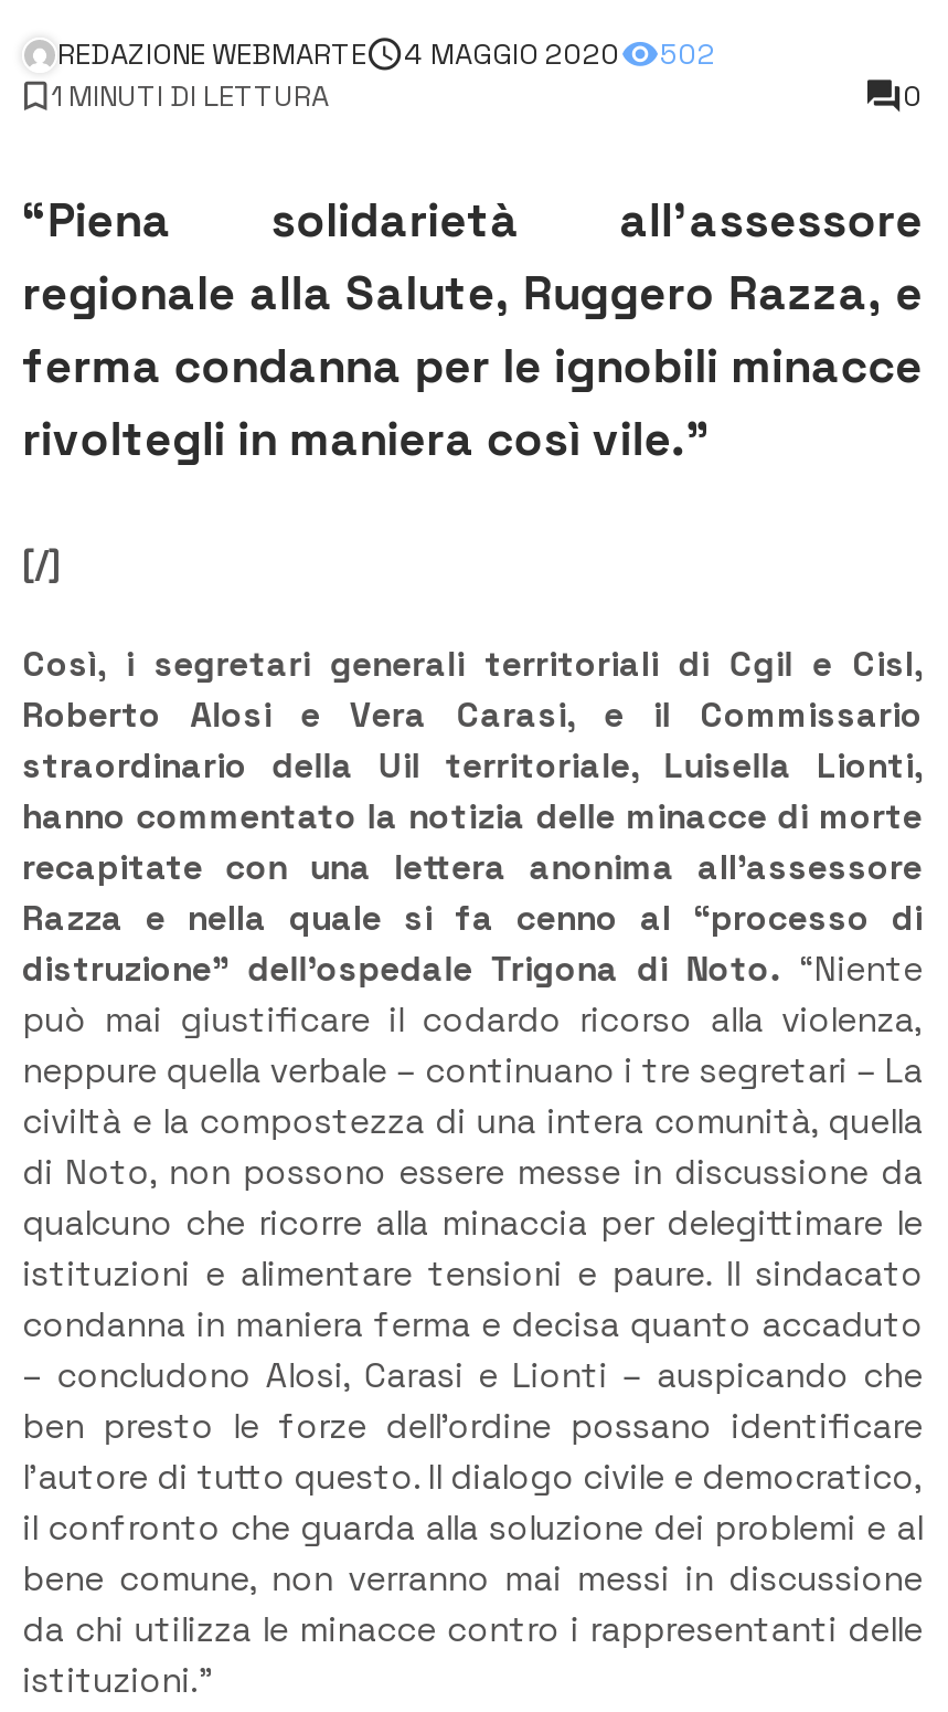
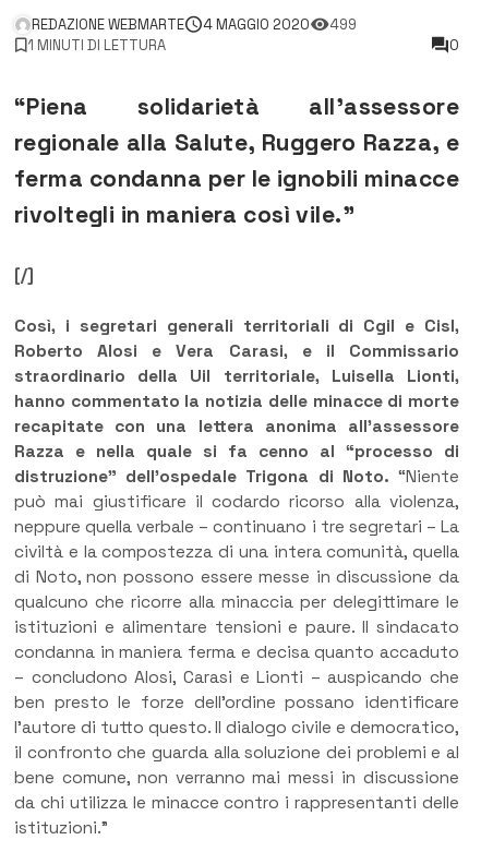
[57,36,715,74] REDAZIONE WEBMARTE 4 MAGGIO 2020 502 -> [32,16,357,34] REDAZIONE WEBMARTE 4 MAGGIO 2020 499

